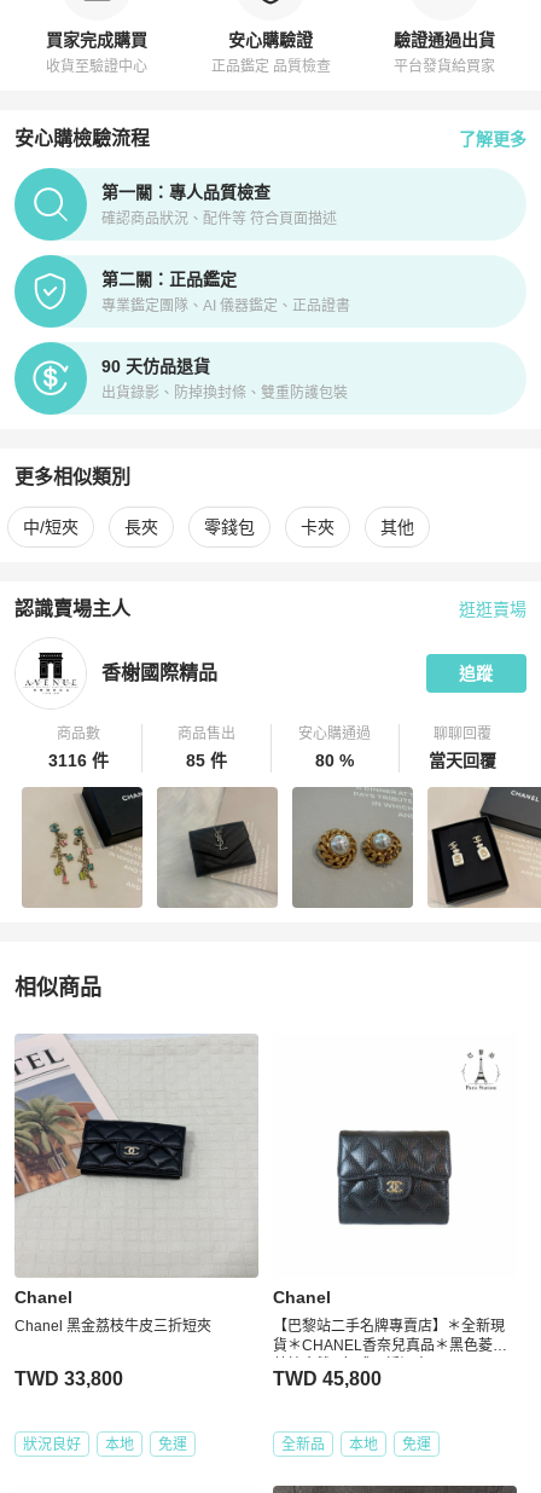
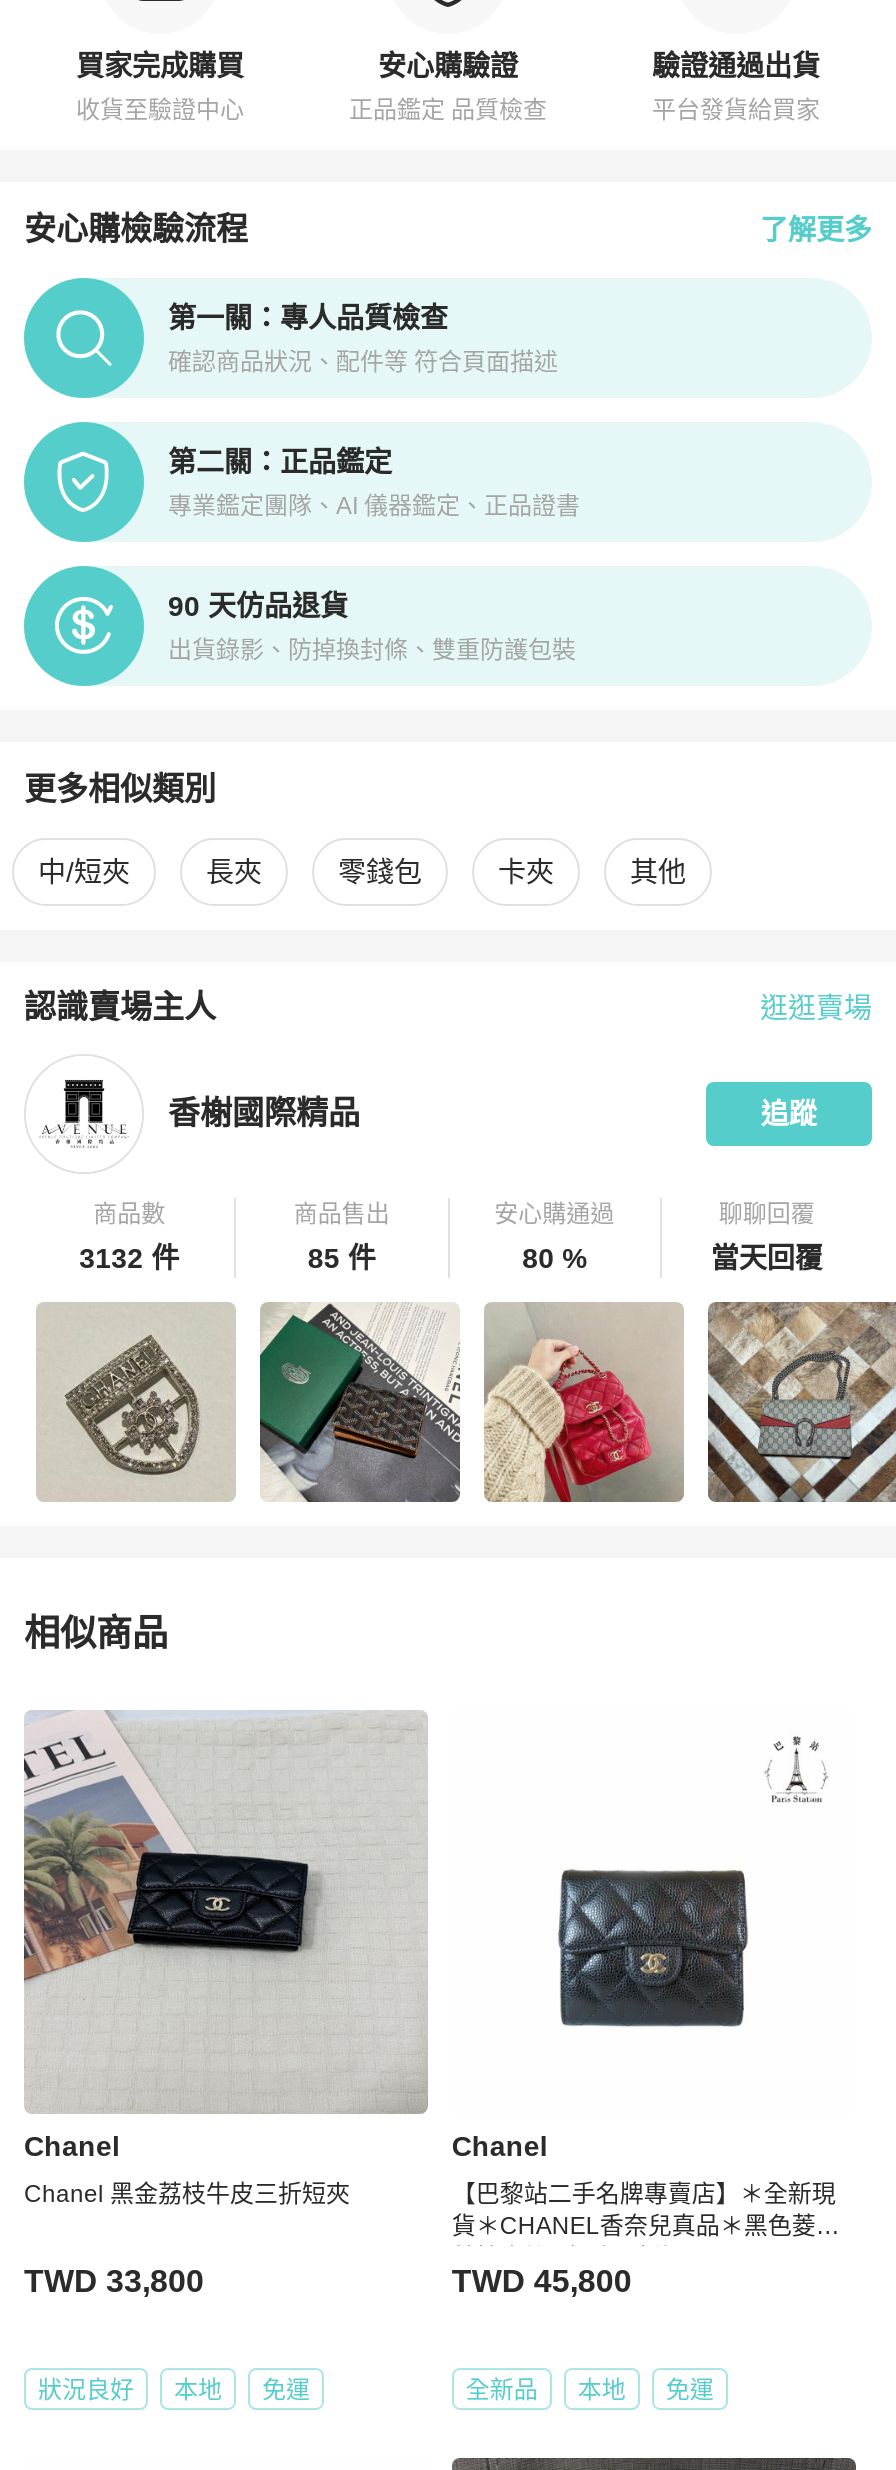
[48,751,108,770] 3116 件 -> [79,1242,179,1274] 3132 件
[41,786,144,891] [image] -> [66,1302,236,1476] [image]
[157,787,278,908] [image] -> [260,1304,460,1502] [image]
[292,788,412,908] [image] -> [484,1306,680,1504] [image]
[427,786,537,907] [image] -> [706,1300,890,1502] [image]

